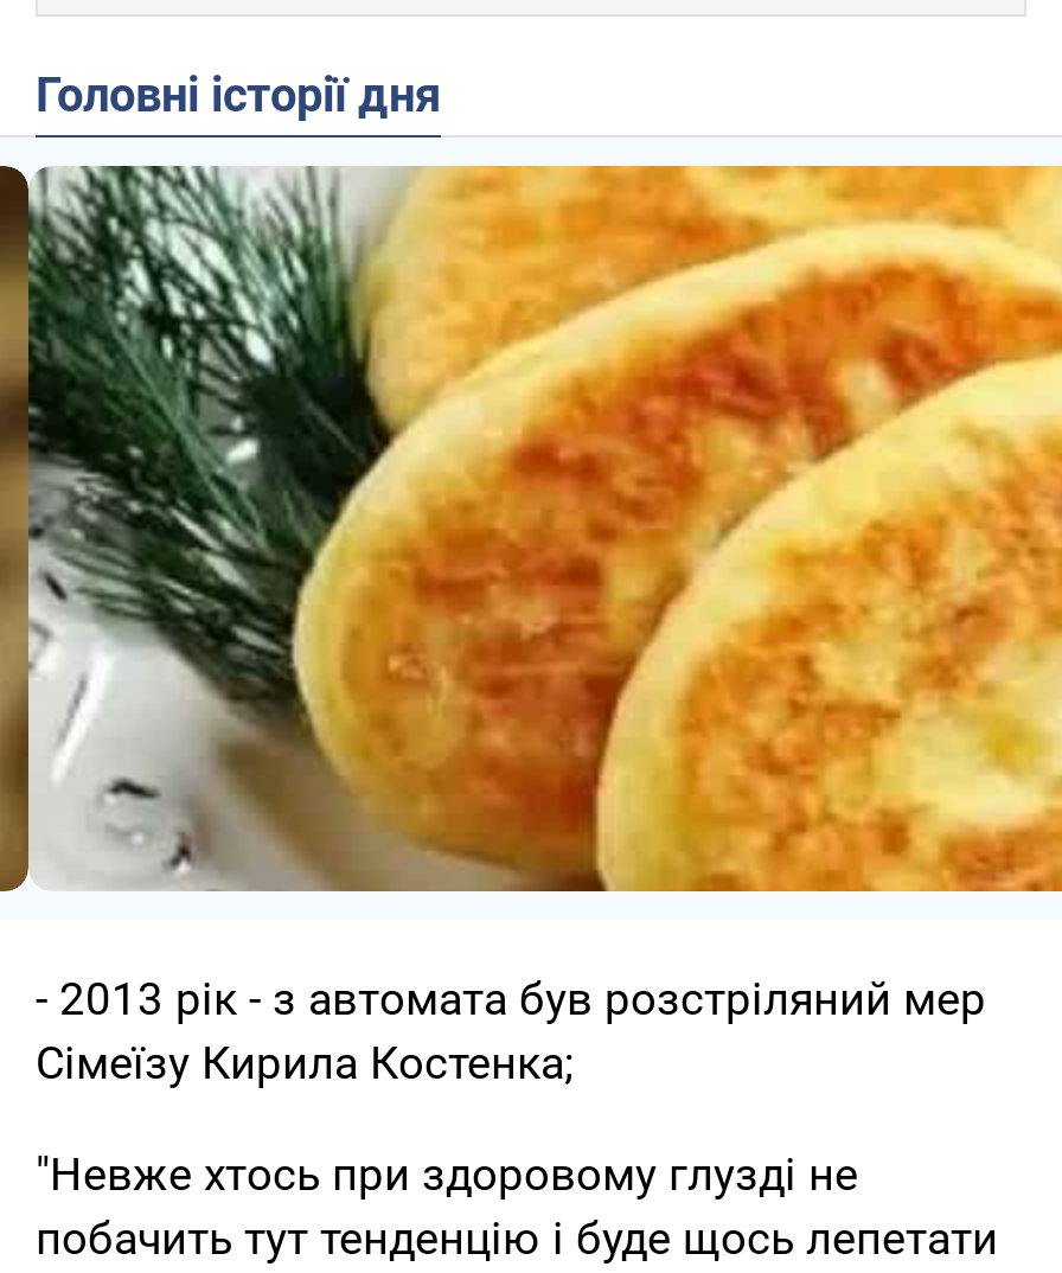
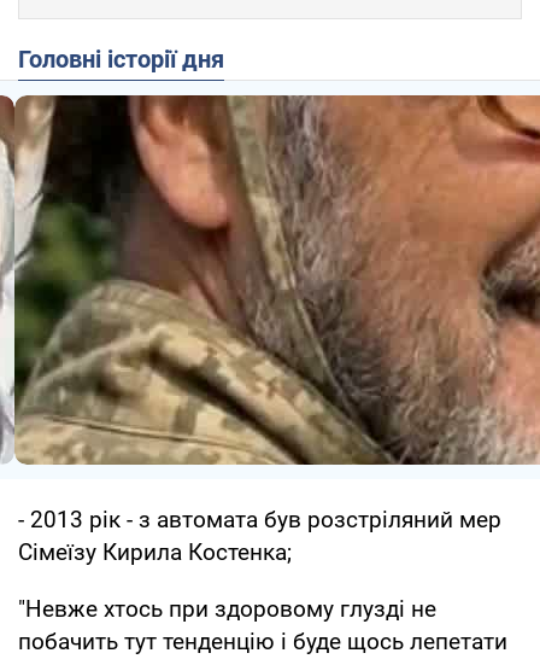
[7,164,1055,894] [image] -> [4,94,536,466] [image]

